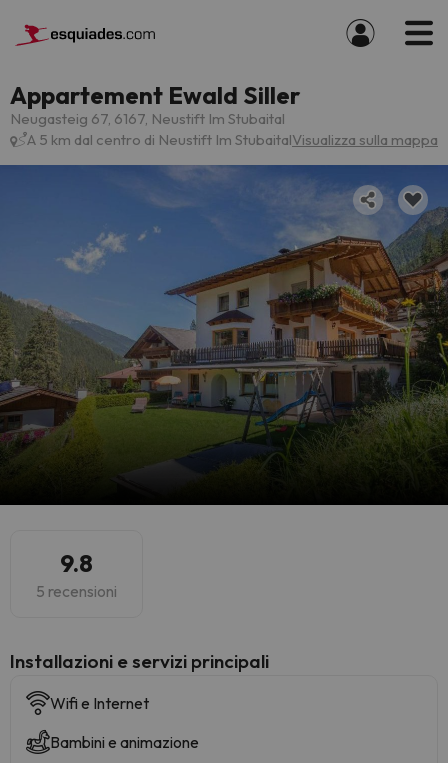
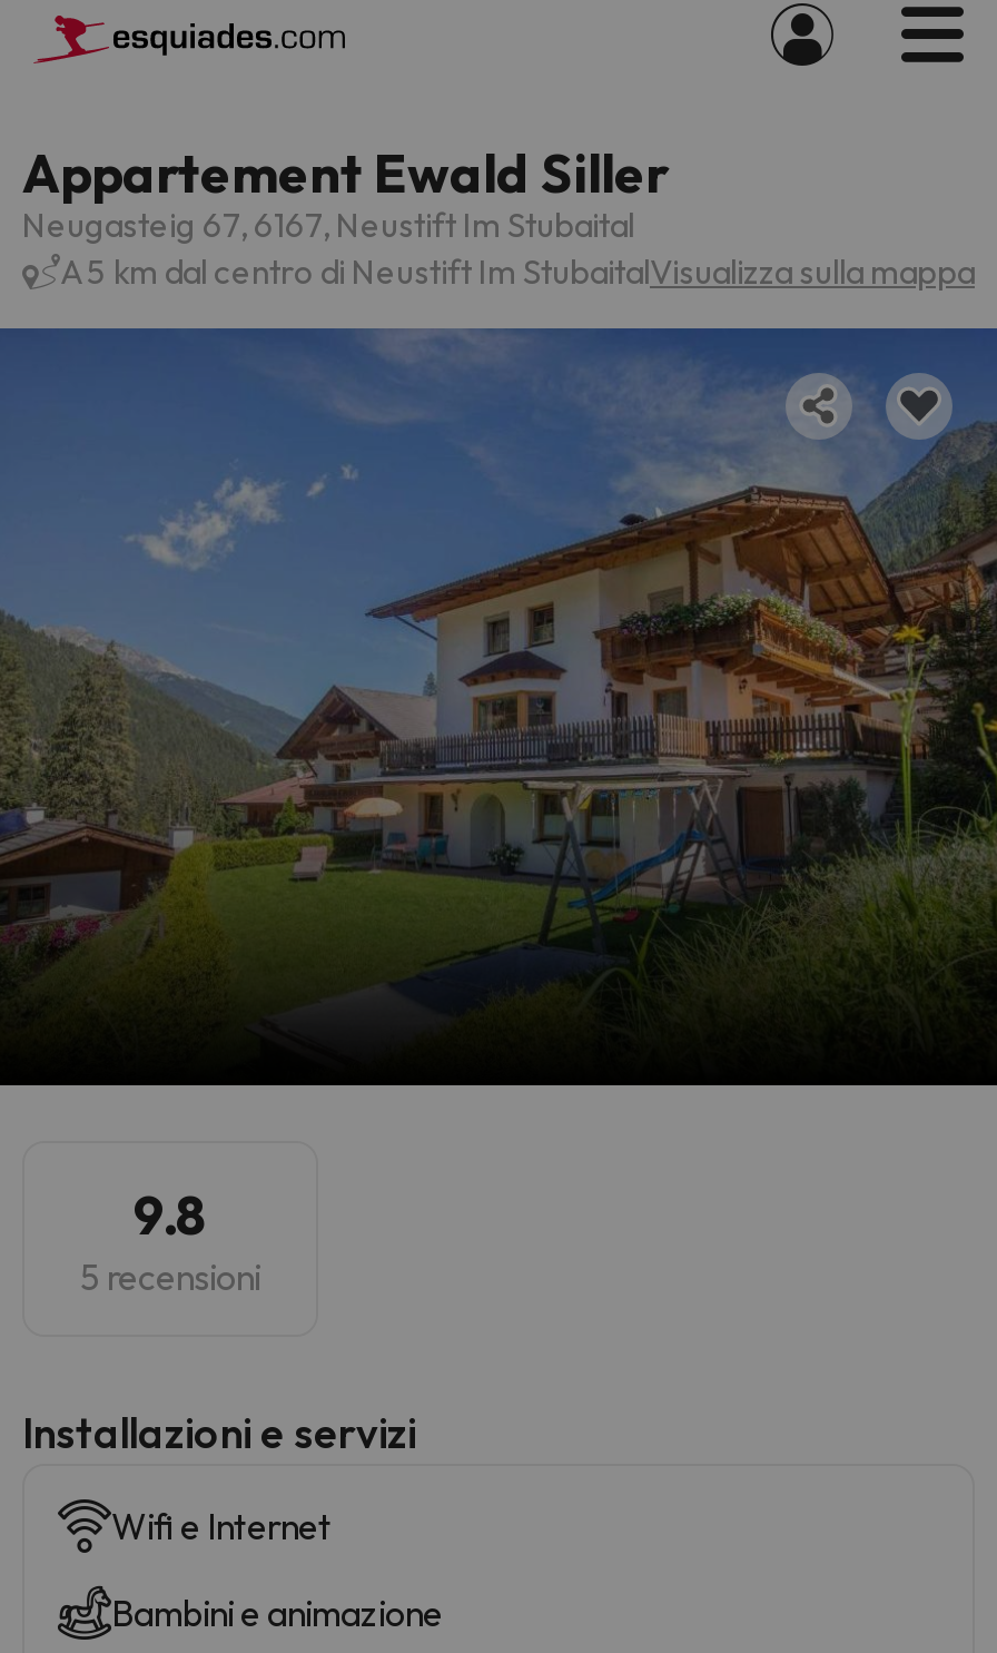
[10,649,269,673] Installazioni e servizi principali -> [22,1406,416,1459] Installazioni e servizi

